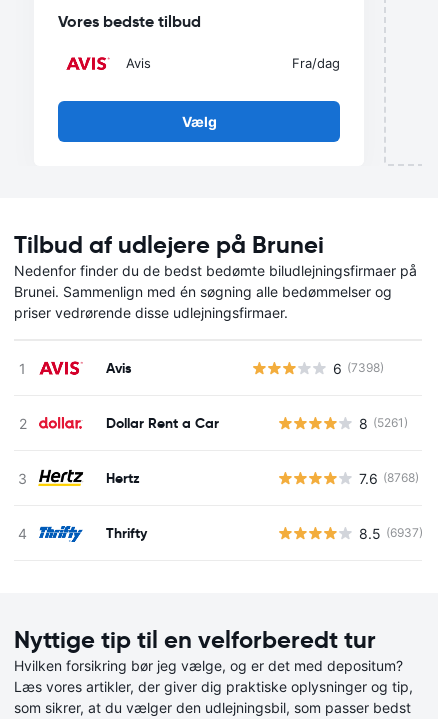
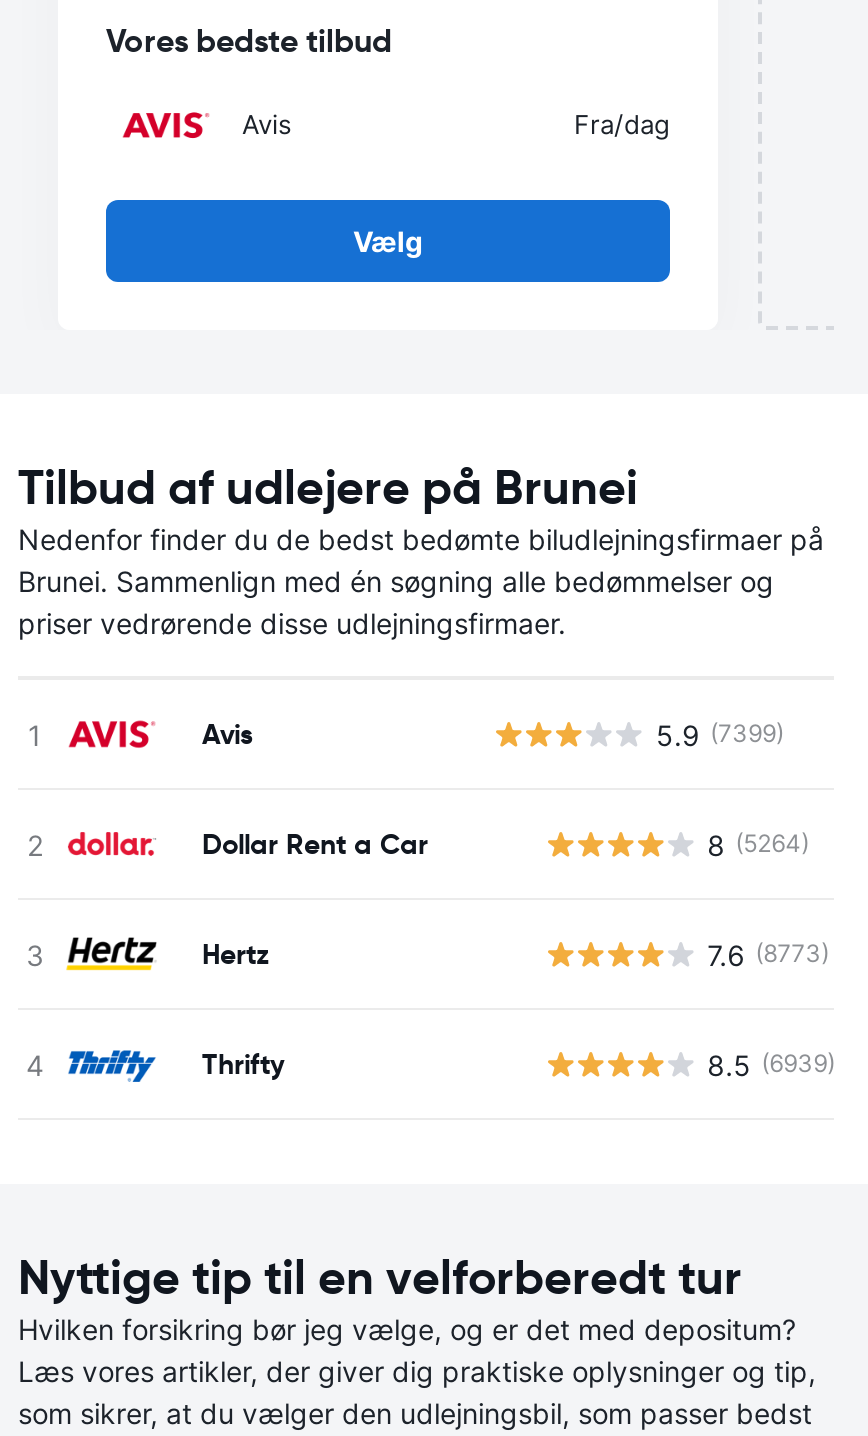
[333,359,384,376] 6 (7398) -> [656,717,784,751] 5.9 (7399)
[359,414,408,431] 8 (5261) -> [707,827,809,861] 8 (5264)
[359,469,419,486] 7.6 (8768) -> [707,937,829,971] 7.6 (8773)
[359,524,423,541] 8.5 (6937) -> [707,1047,835,1081] 8.5 (6939)

